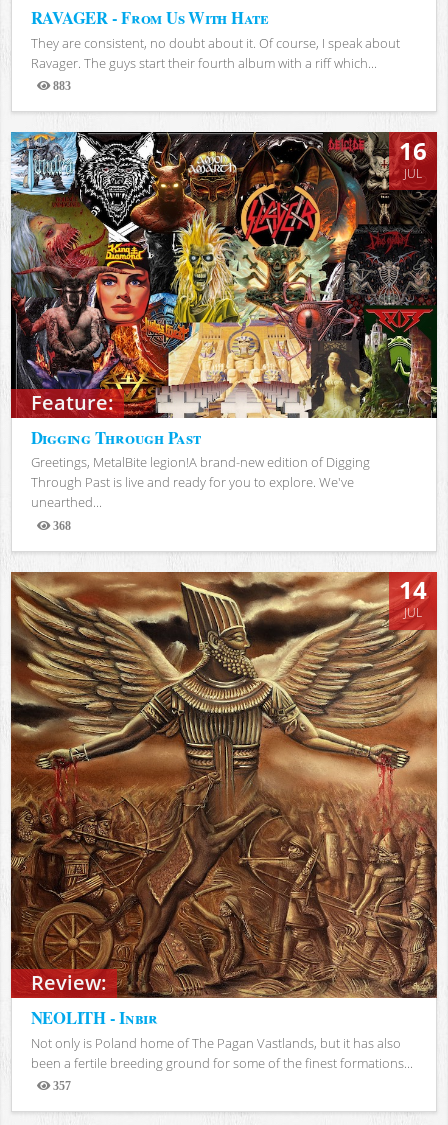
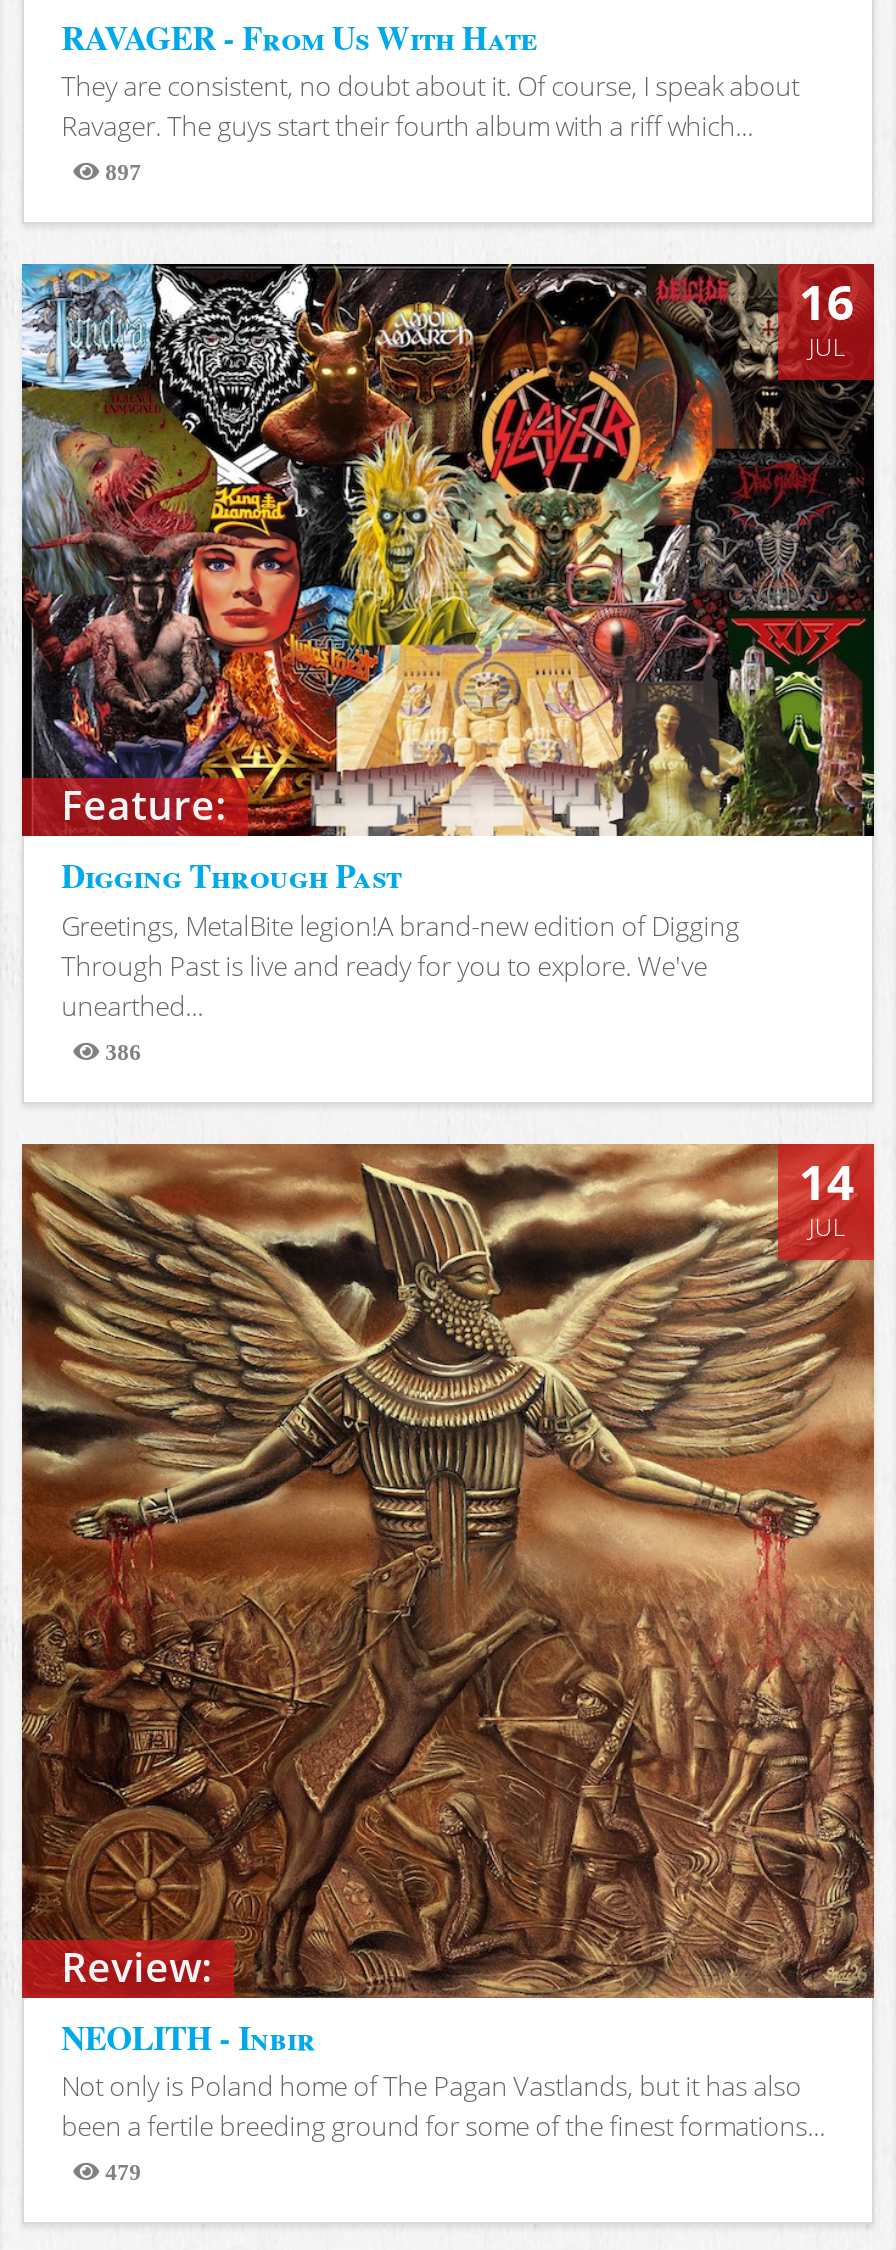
[50,80,71,91] 883 -> [99,160,141,182] 897
[50,520,71,531] 368 -> [99,1040,141,1062] 386
[50,1080,71,1091] 357 -> [99,2160,141,2182] 479

